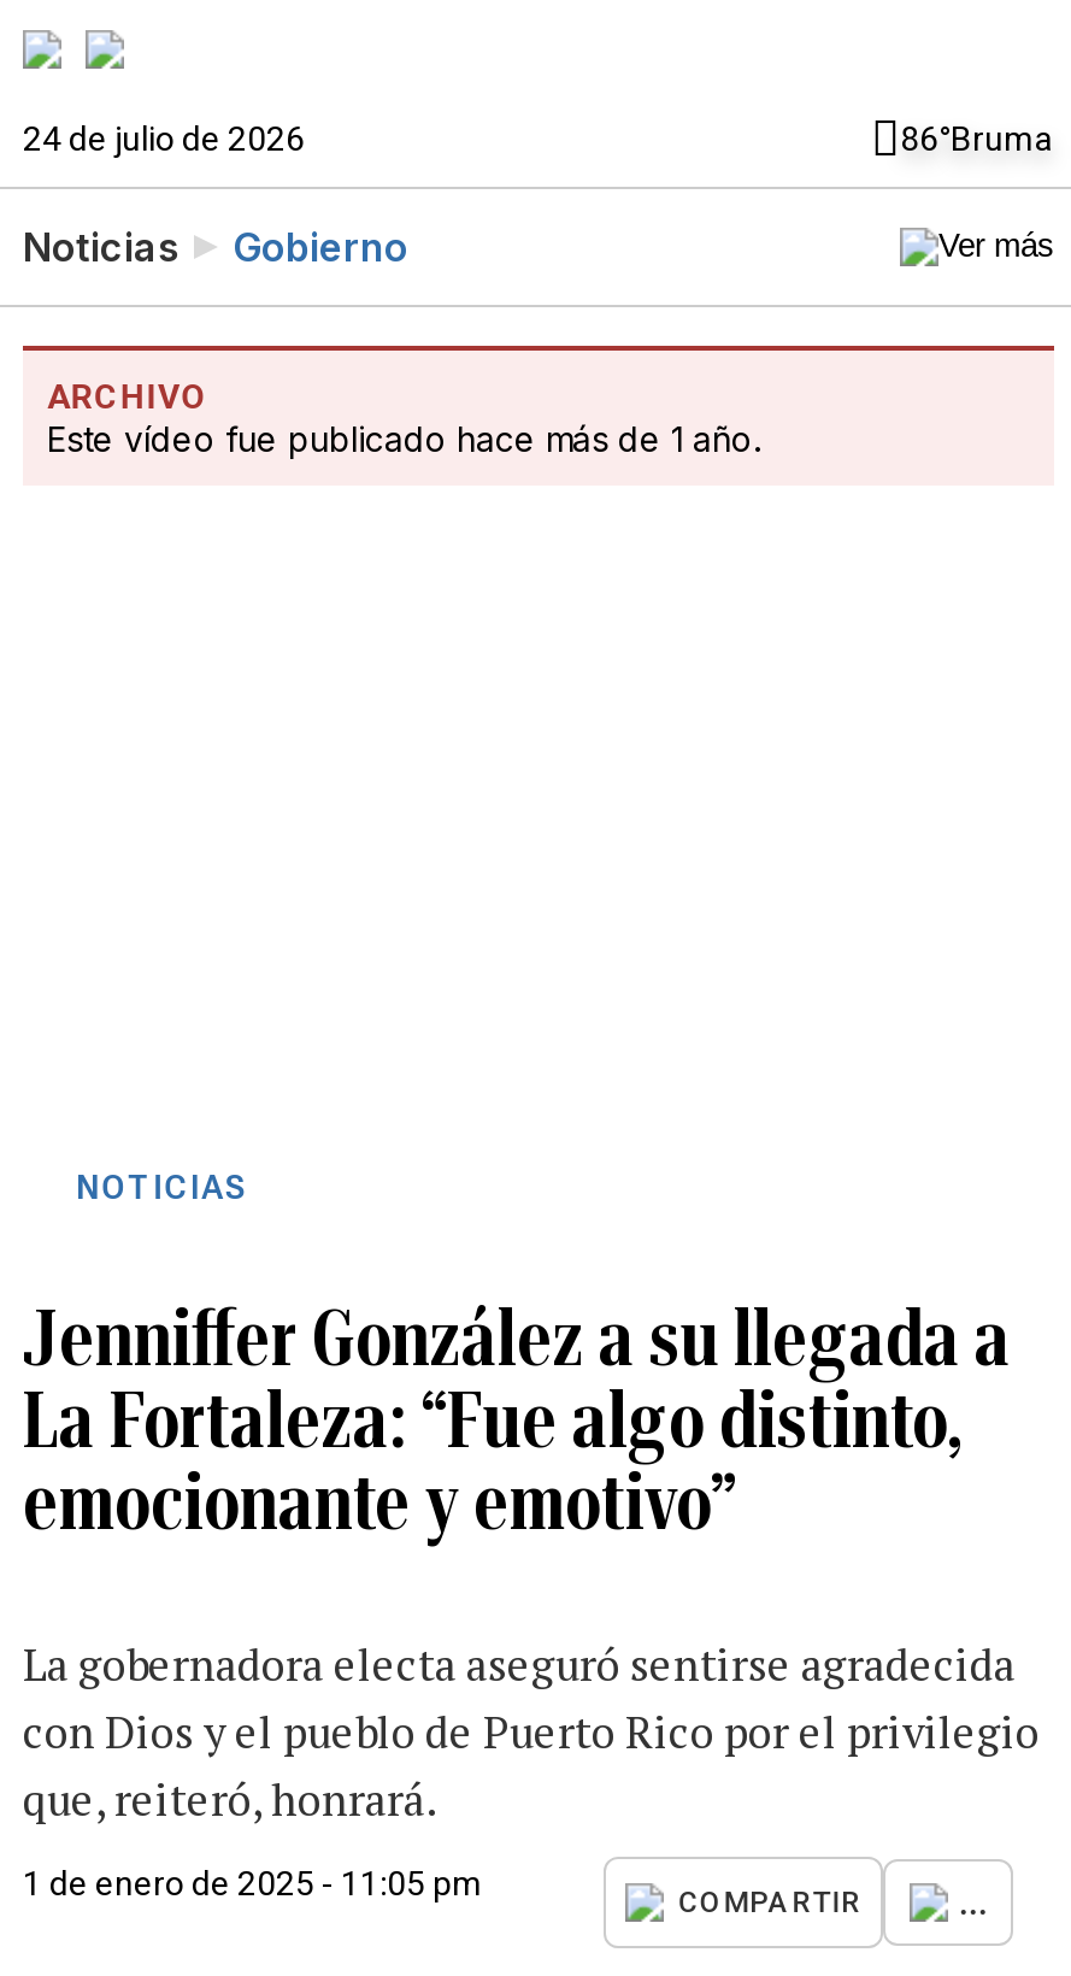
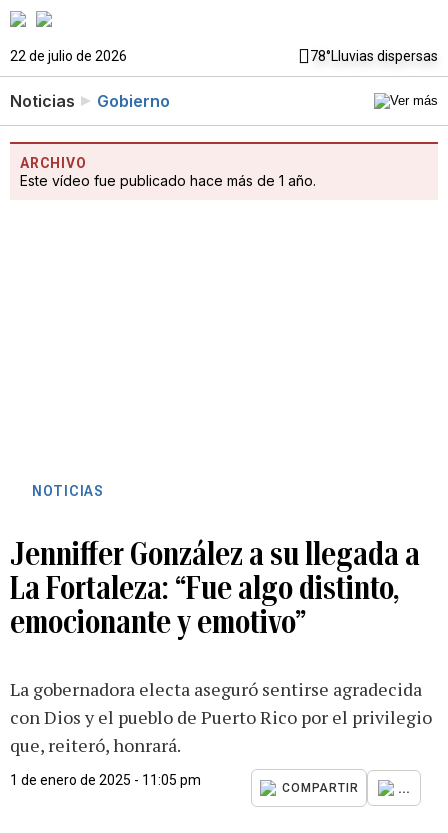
[23,119,1054,158] 24 de julio de 2026 | 86°Bruma -> [10,48,438,64] 22 de julio de 2026 | 78°Lluvias dispersas

